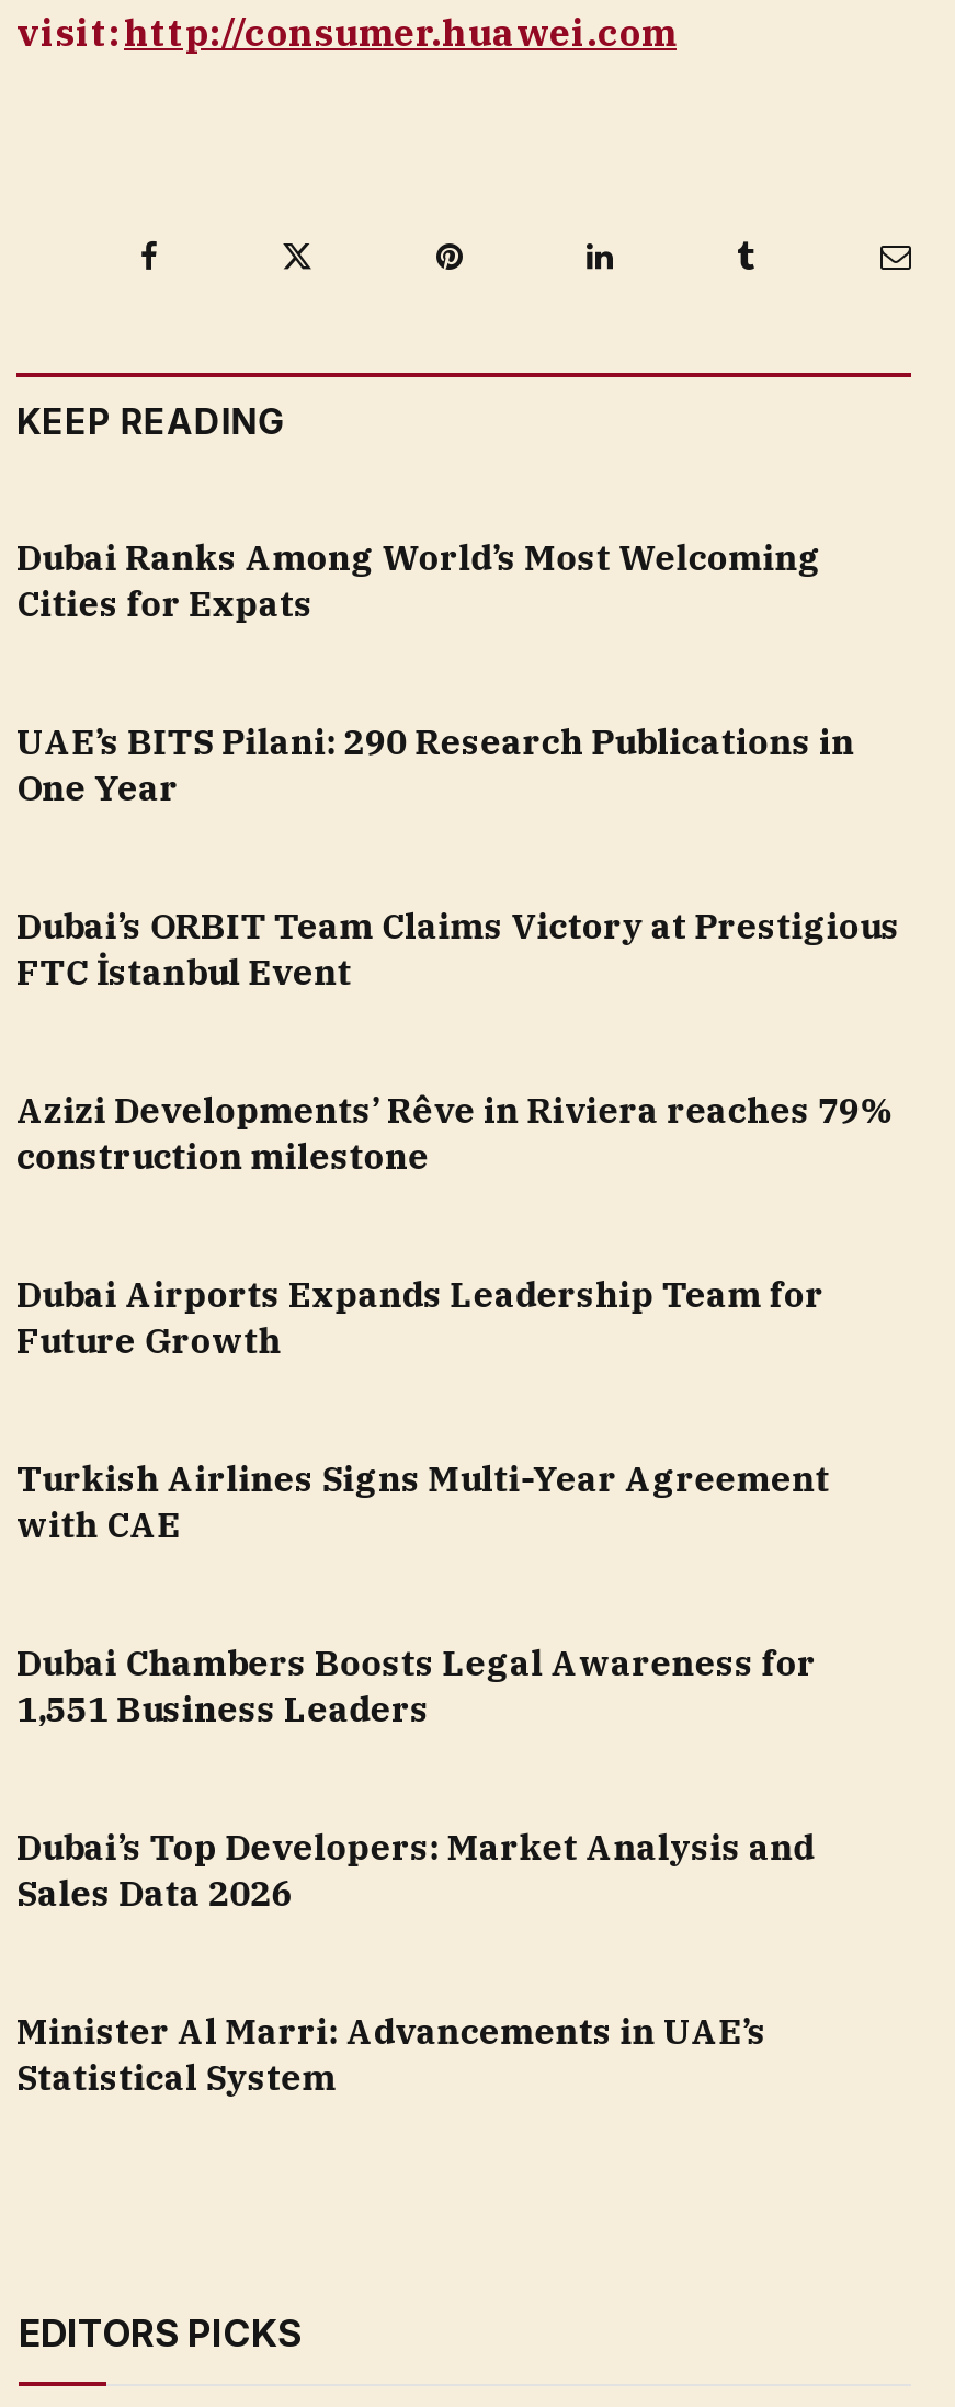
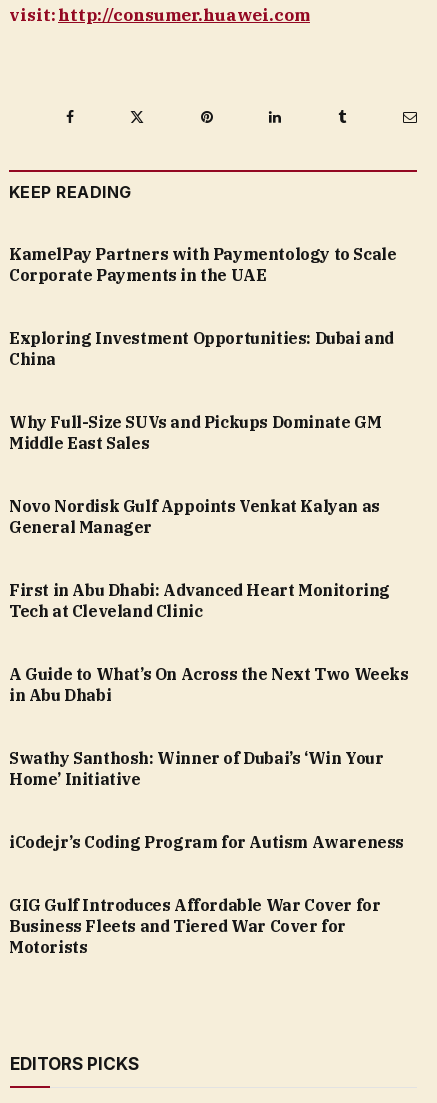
[16,535,821,625] Dubai Ranks Among World’s Most Welcoming | Cities for Expats -> [9,244,396,285] KamelPay Partners with Paymentology to Scale | Corporate Payments in the UAE
[16,719,855,809] UAE’s BITS Pilani: 290 Research Publications in | One Year -> [9,328,394,369] Exploring Investment Opportunities: Dubai and | China
[16,903,900,993] Dubai’s ORBIT Team Claims Victory at Prestigious | FTC İstanbul Event -> [9,412,381,453] Why Full-Size SUVs and Pickups Dominate GM | Middle East Sales
[16,1087,892,1177] Azizi Developments’ Rêve in Riviera reaches 79% | construction milestone -> [9,496,380,537] Novo Nordisk Gulf Appoints Venkat Kalyan as | General Manager
[16,1272,824,1362] Dubai Airports Expands Leadership Team for | Future Growth -> [9,580,390,621] First in Abu Dhabi: Advanced Heart Monitoring | Tech at Cleveland Clinic
[16,1456,830,1546] Turkish Airlines Signs Multi-Year Agreement | with CAE -> [9,664,409,705] A Guide to What’s On Across the Next Two Weeks | in Abu Dhabi
[16,1640,816,1730] Dubai Chambers Boosts Legal Awareness for | 1,551 Business Leaders -> [9,748,383,789] Swathy Santhosh: Winner of Dubai’s ‘Win Your | Home’ Initiative
[16,1824,814,1914] Dubai’s Top Developers: Market Analysis and | Sales Data 2026 -> [9,832,404,852] iCodejr’s Coding Program for Autism Awareness
[16,2009,766,2098] Minister Al Marri: Advancements in UAE’s | Statistical System -> [9,895,380,957] GIG Gulf Introduces Affordable War Cover for | Business Fleets and Tiered War Cover for | Motorists

